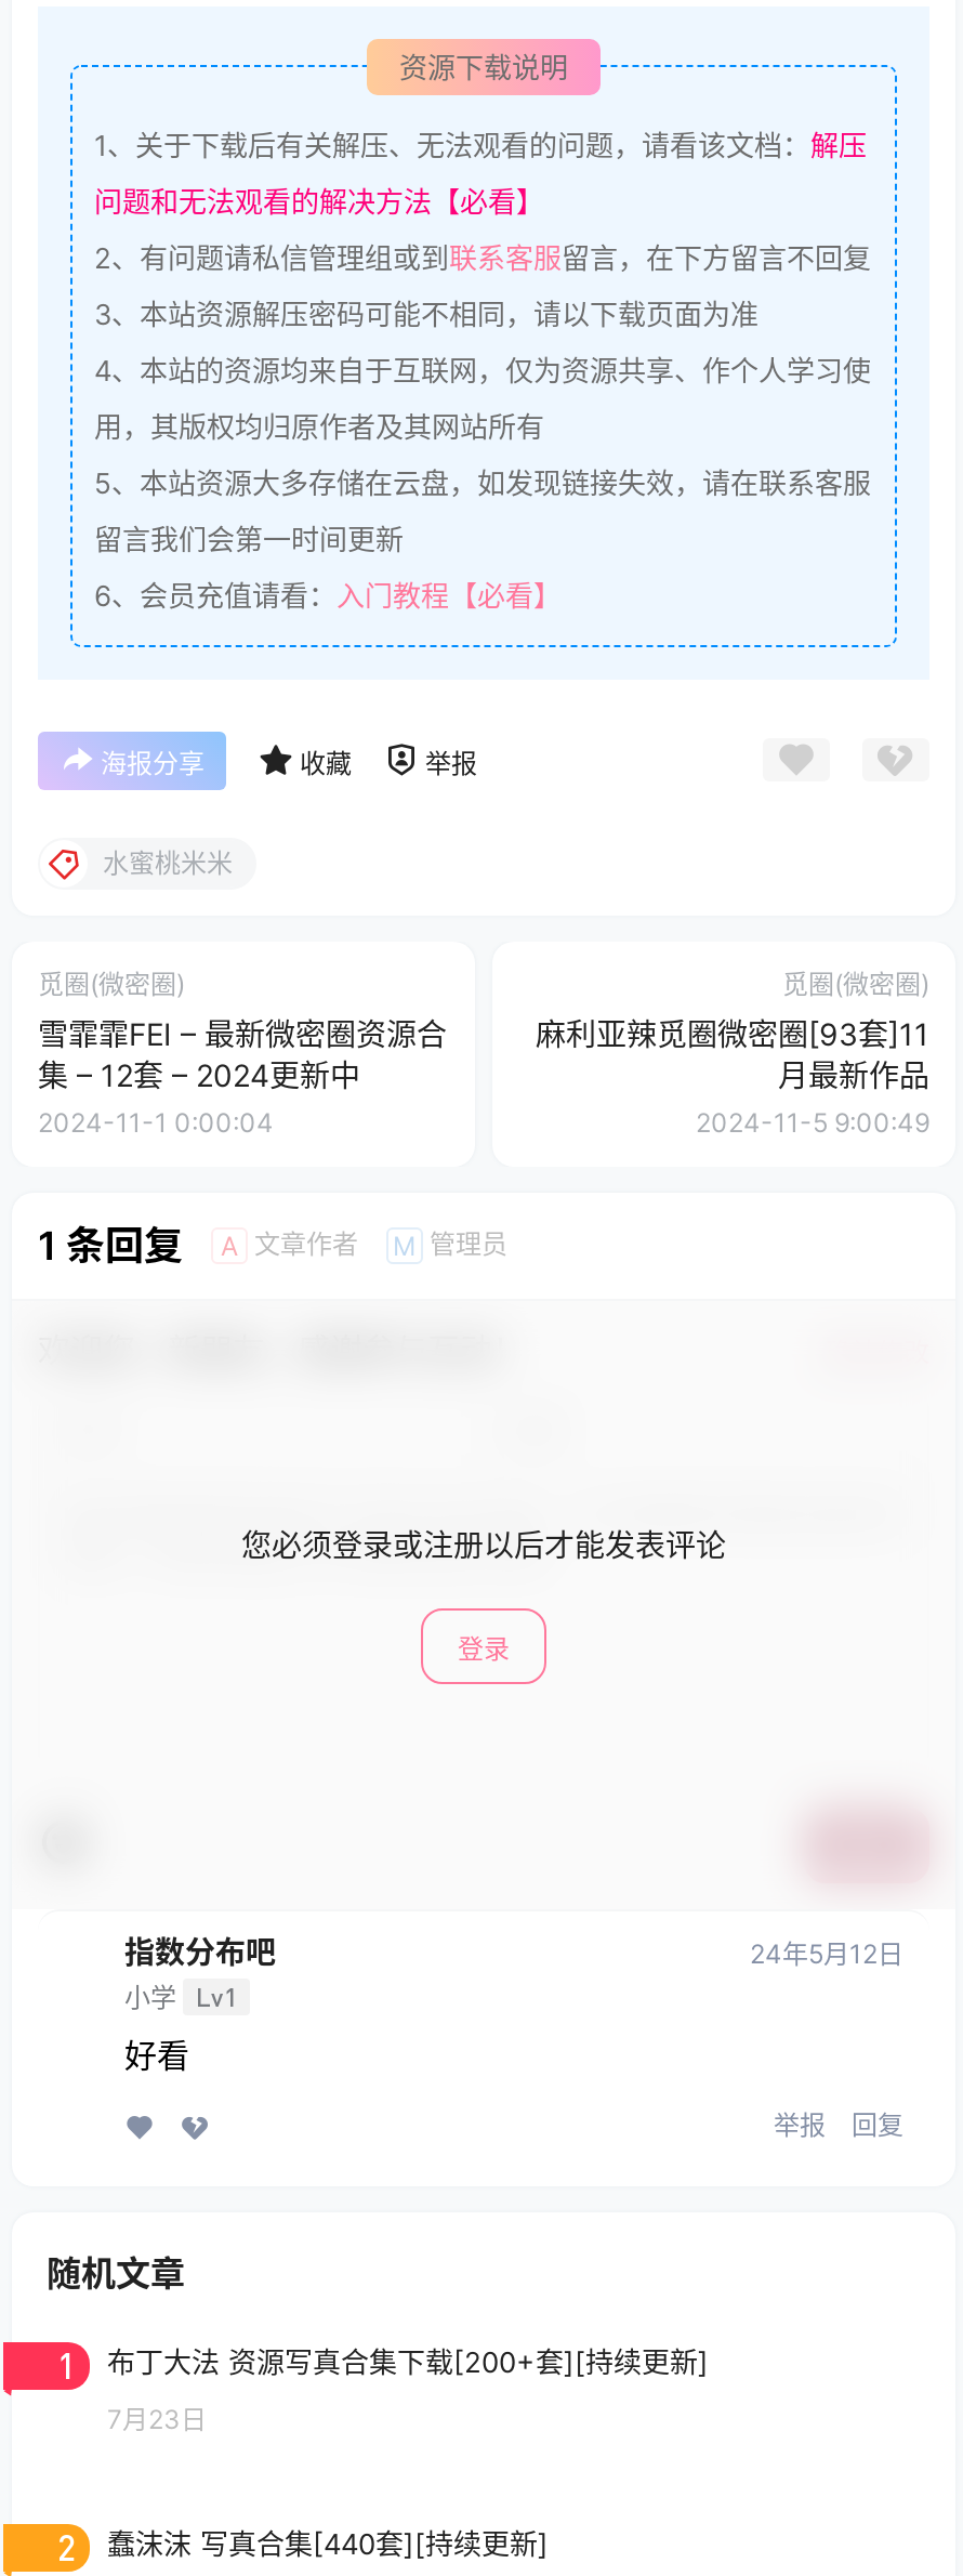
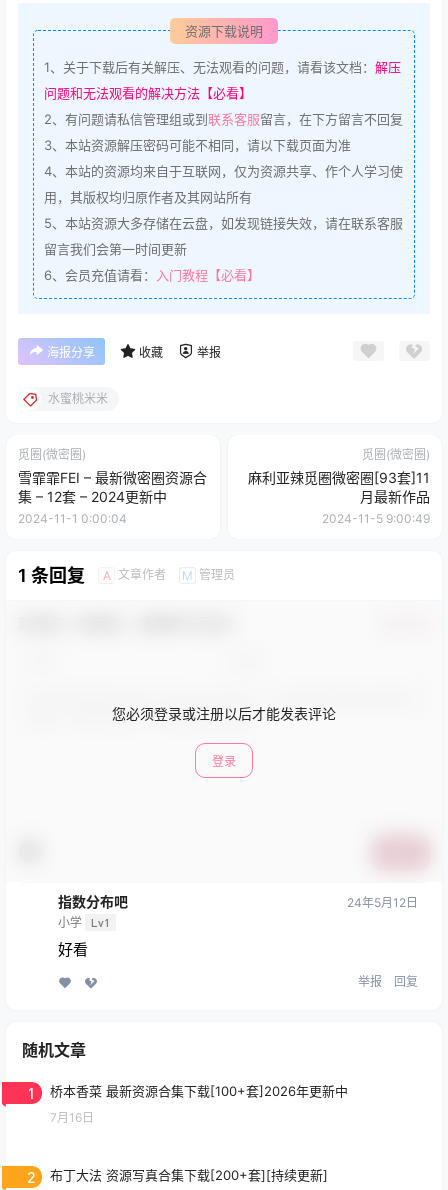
moved [107,2344,709,2378] -> [50,1167,328,1183]: 布丁大法 资源写真合集下载[200+套][持续更新]
none -> [50,1083,348,1099] 桥本香菜 最新资源合集下载[100+套]2026年更新中
[107,2402,207,2435] 7月23日 -> [50,1110,94,1125] 7月16日
[107,2526,549,2560] 蠢沫沫 写真合集[440套][持续更新] -> none

